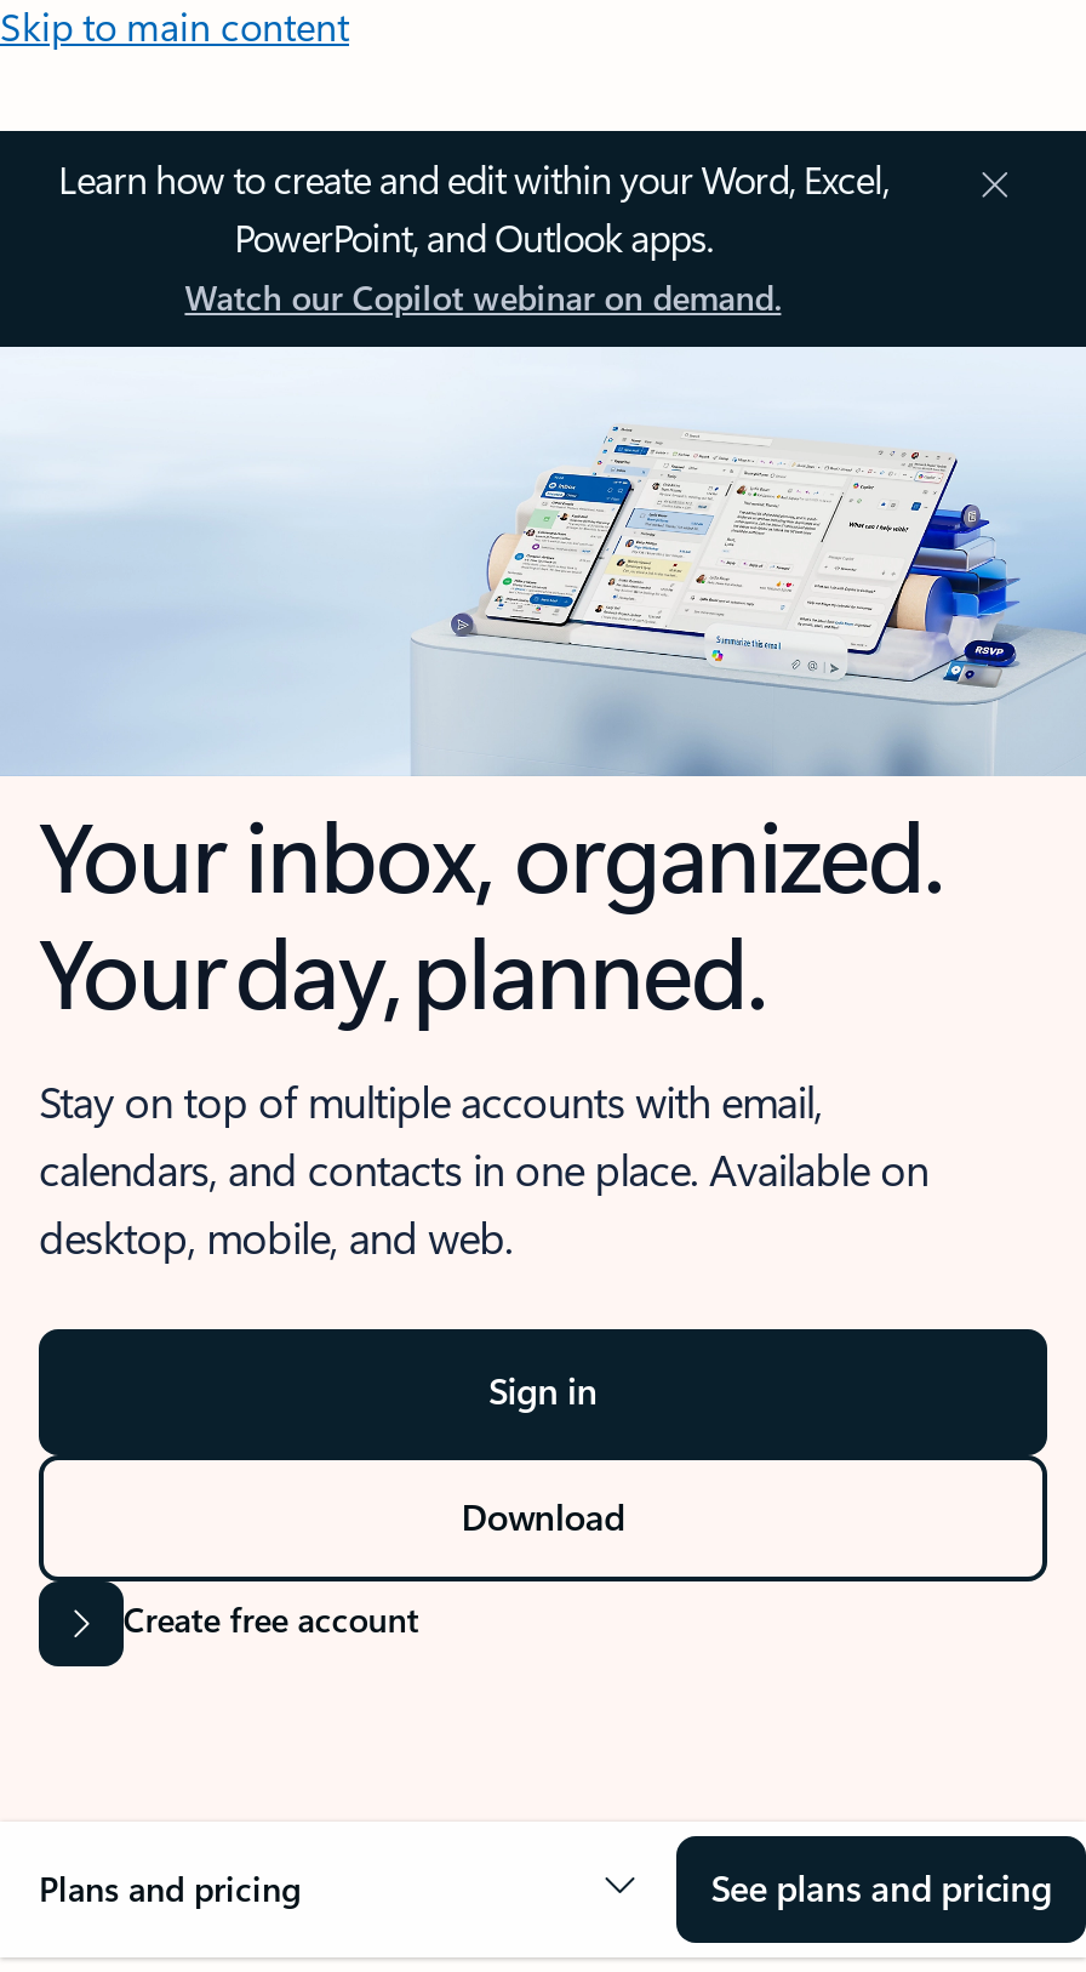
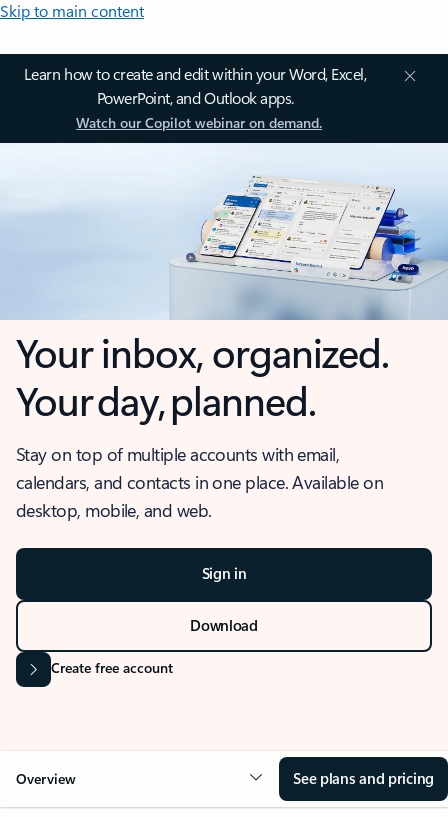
[39,1865,301,1911] Plans and pricing -> [16,769,76,788] Overview

